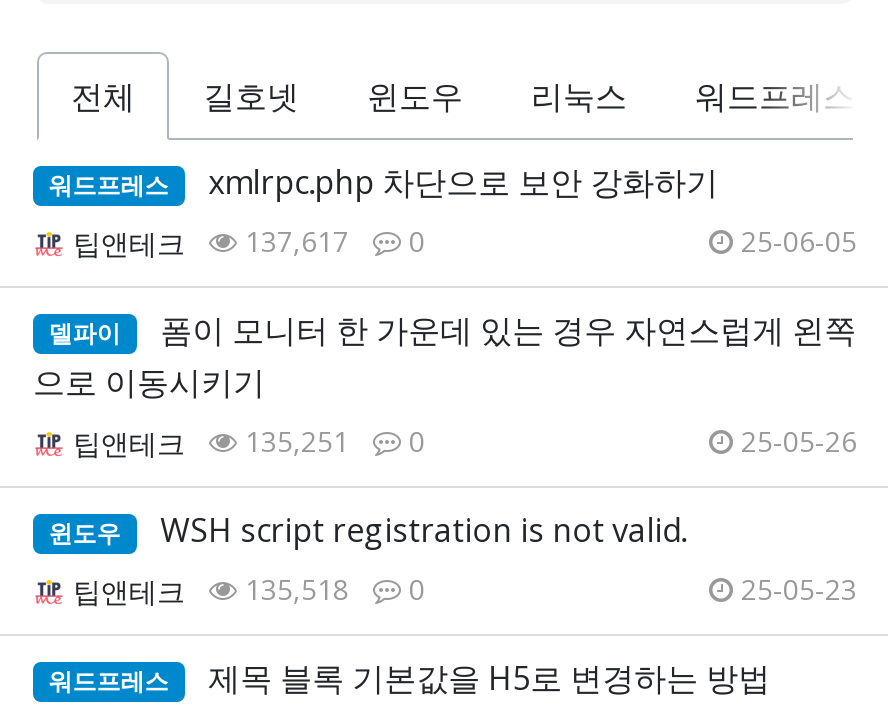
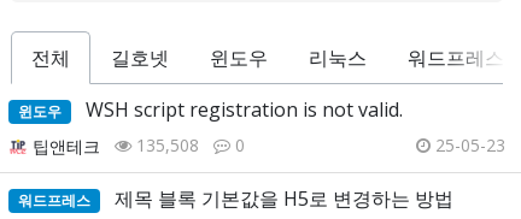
[33,160,857,462] 워드프레스 | xmlrpc.php 차단으로 보안 강화하기 | 팁앤테크 | 137,617 | 0 | 25-06-05 | 델파이 | 폼이 모니터 한 가운데 있는 경우 자연스럽게 왼쪽 | 으로 이동시키기 | 팁앤테크 | 135,251 | 0 | 25-05-26 -> none
[73,570,425,610] 팁앤테크 135,518 0 -> [33,133,245,158] 팁앤테크 135,508 0

